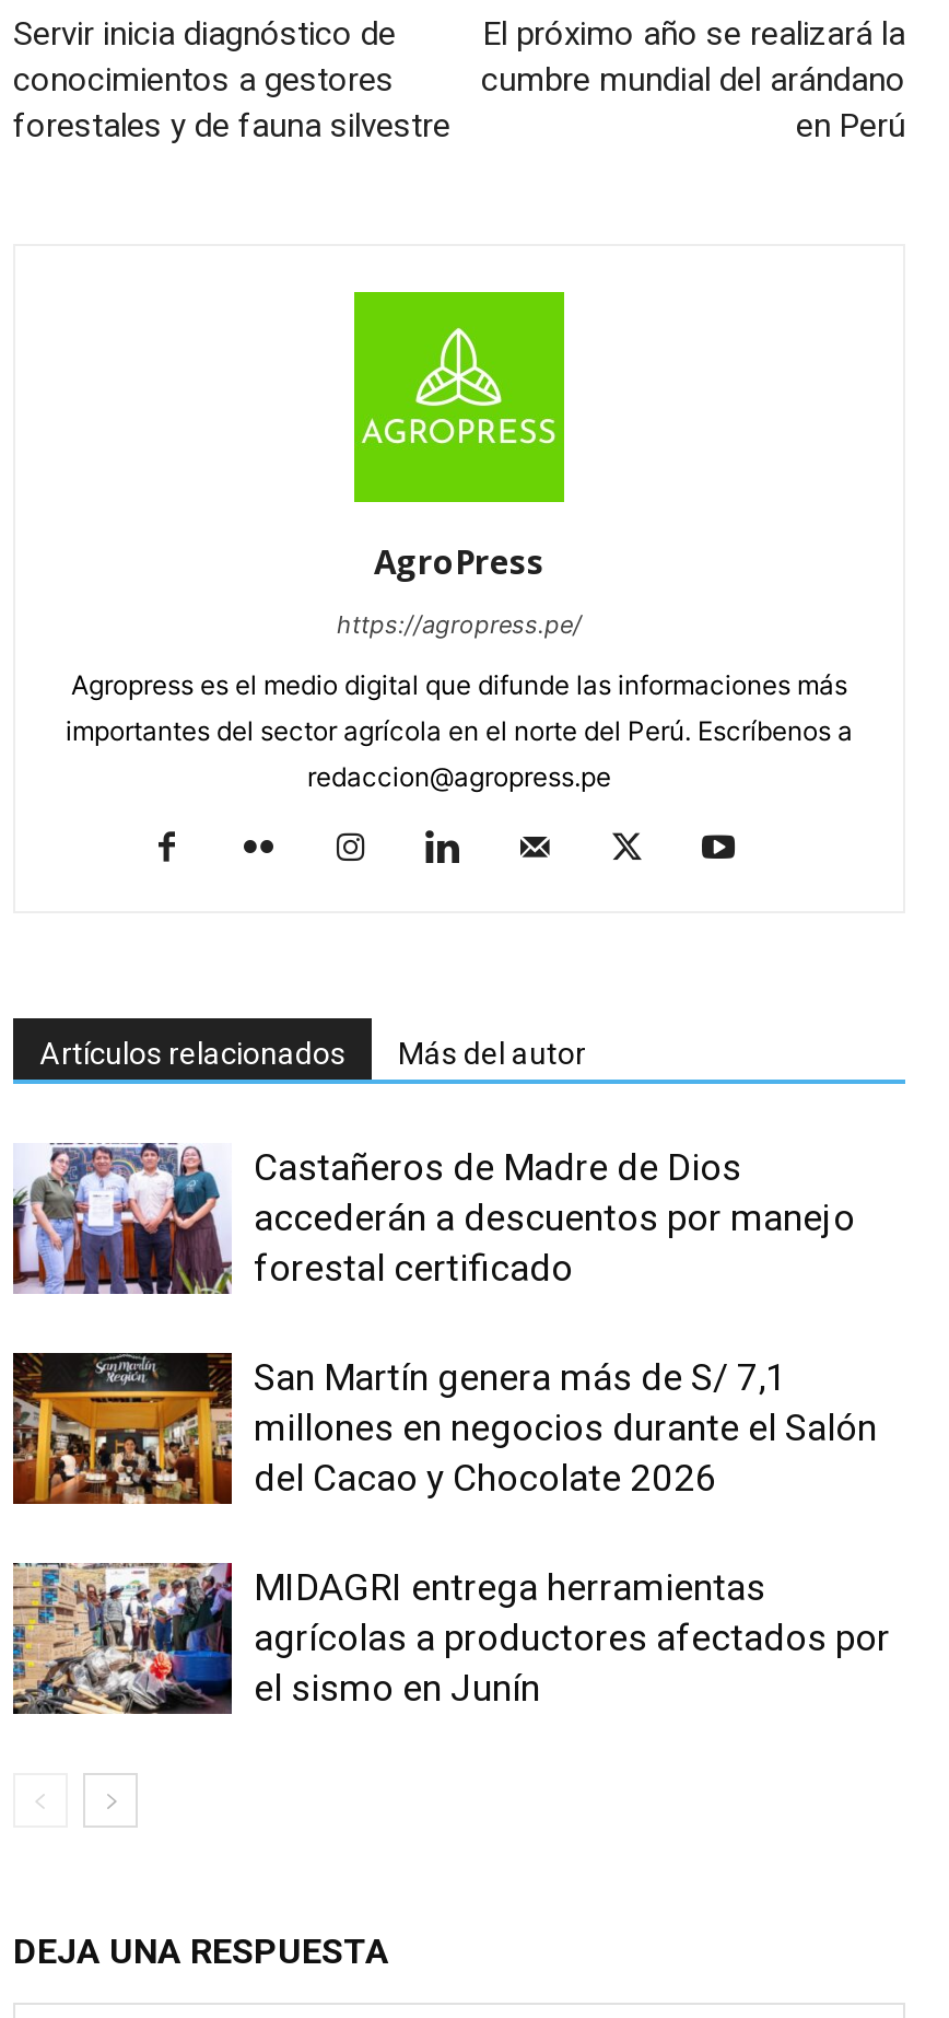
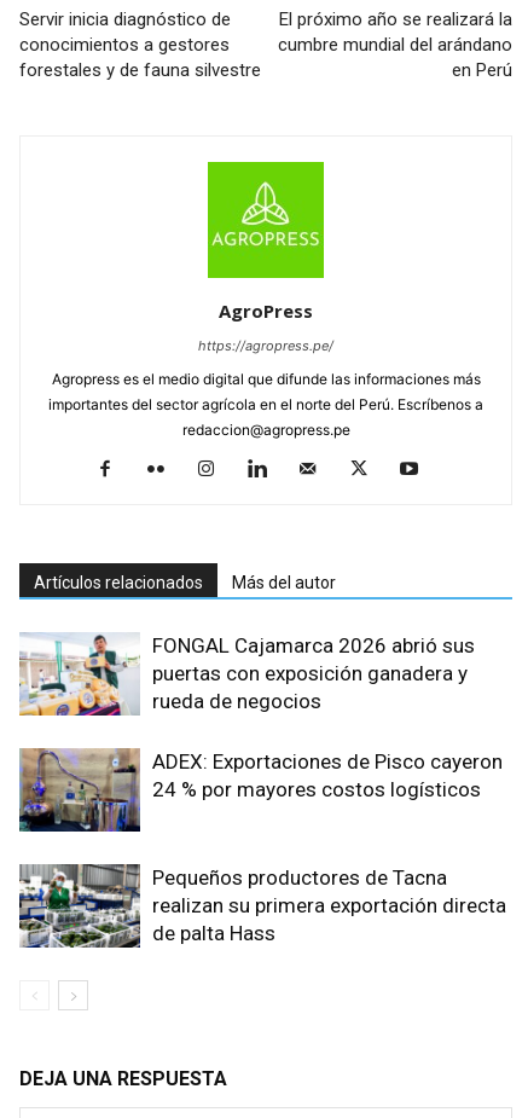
[11,1141,855,1294] [image] | Castañeros de Madre de Dios | accederán a descuentos por manejo | forestal certificado -> [19,632,475,717] [image] | FONGAL Cajamarca 2026 abrió sus | puertas con exposición ganadera y | rueda de negocios
[11,1351,877,1506] [image] | San Martín genera más de S/ 7,1 | millones en negocios durante el Salón | del Cacao y Chocolate 2026 -> [18,747,503,833] [image] | ADEX: Exportaciones de Pisco cayeron | 24 % por mayores costos logísticos
[11,1563,890,1714] [image] | MIDAGRI entrega herramientas | agrícolas a productores afectados por | el sismo en Junín -> [18,864,506,949] [image] | Pequeños productores de Tacna | realizan su primera exportación directa | de palta Hass

